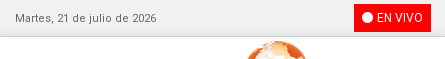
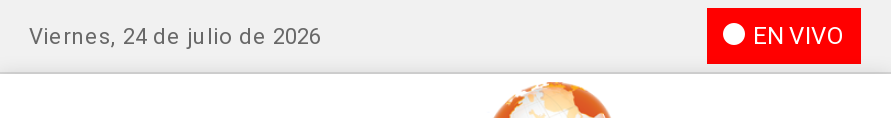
[15,11,156,24] Martes, 21 de julio de 2026 -> [29,23,321,49] Viernes, 24 de julio de 2026

